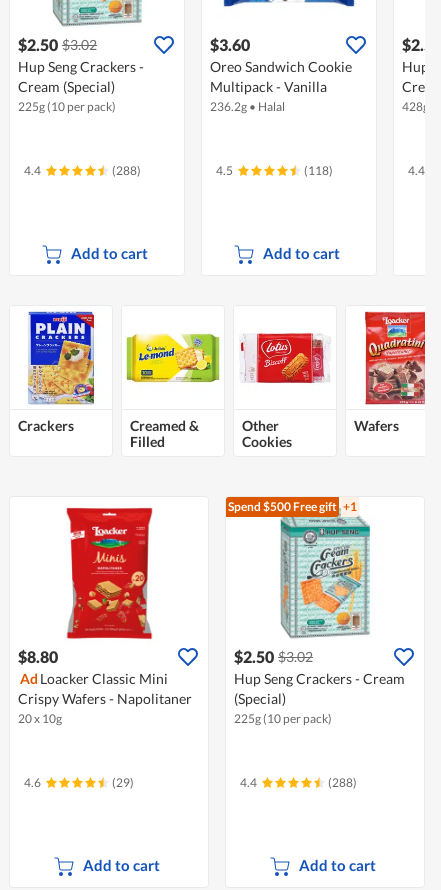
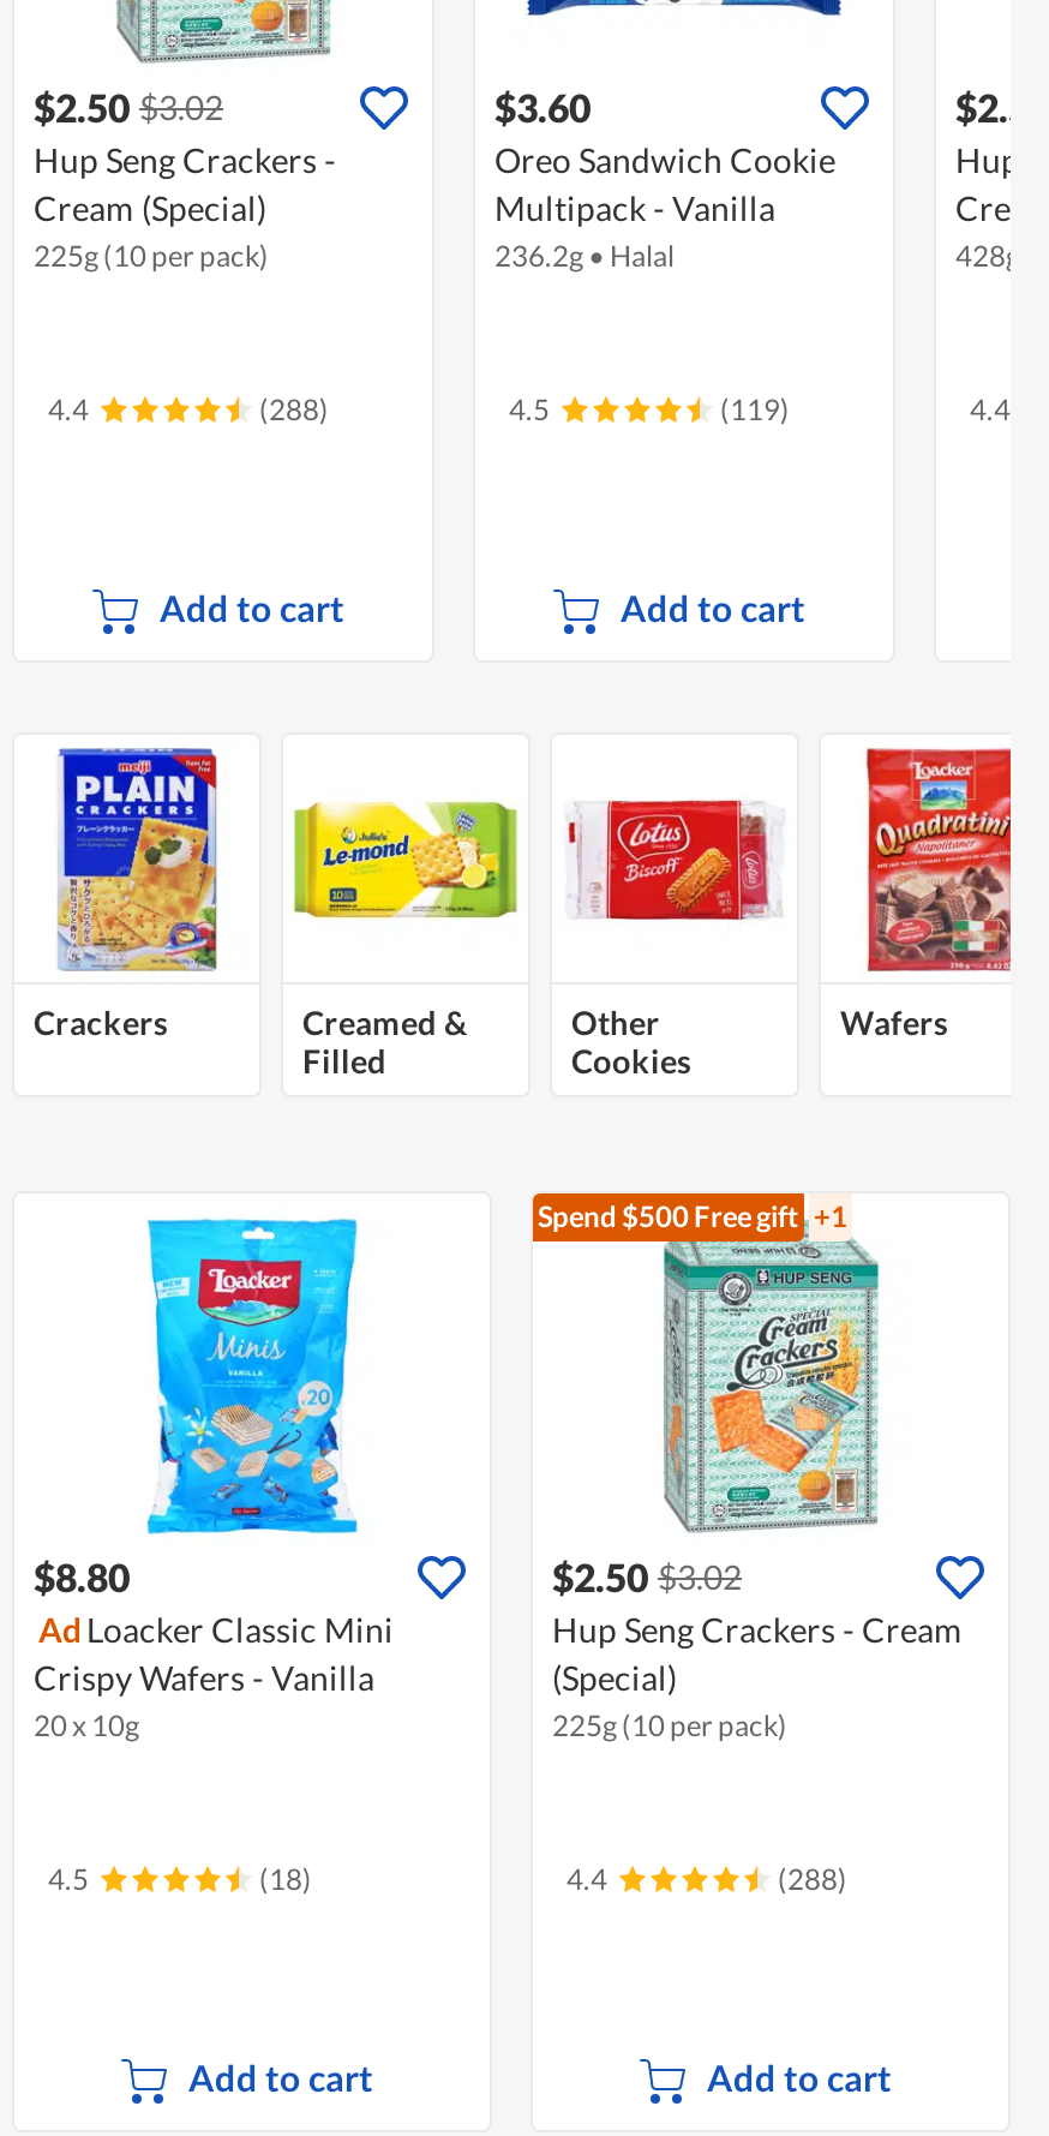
[304,163,333,178] (118) -> [720,392,790,428] (119)
[65,507,153,640] [image] -> [144,1217,360,1537] [image]
[18,690,192,707] Crispy Wafers - Napolitaner -> [34,1658,374,1699] Crispy Wafers - Vanilla
[24,775,41,790] 4.6 -> [48,1862,89,1898] 4.5
[112,775,134,790] (29) -> [259,1862,312,1898] (18)

